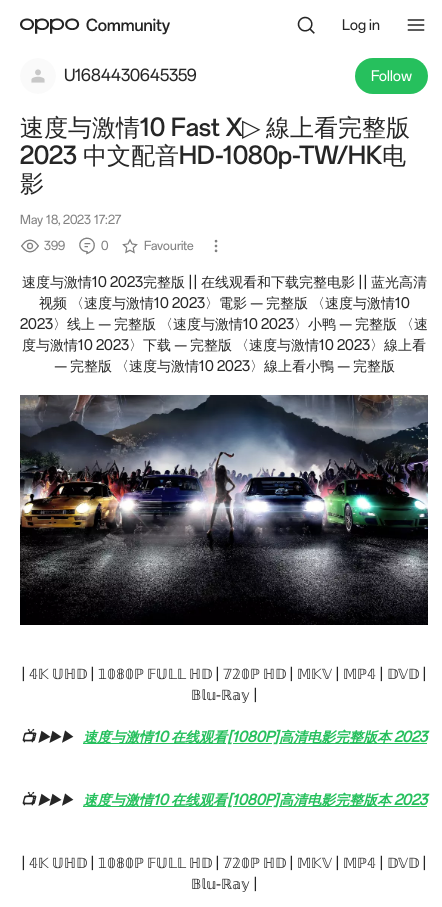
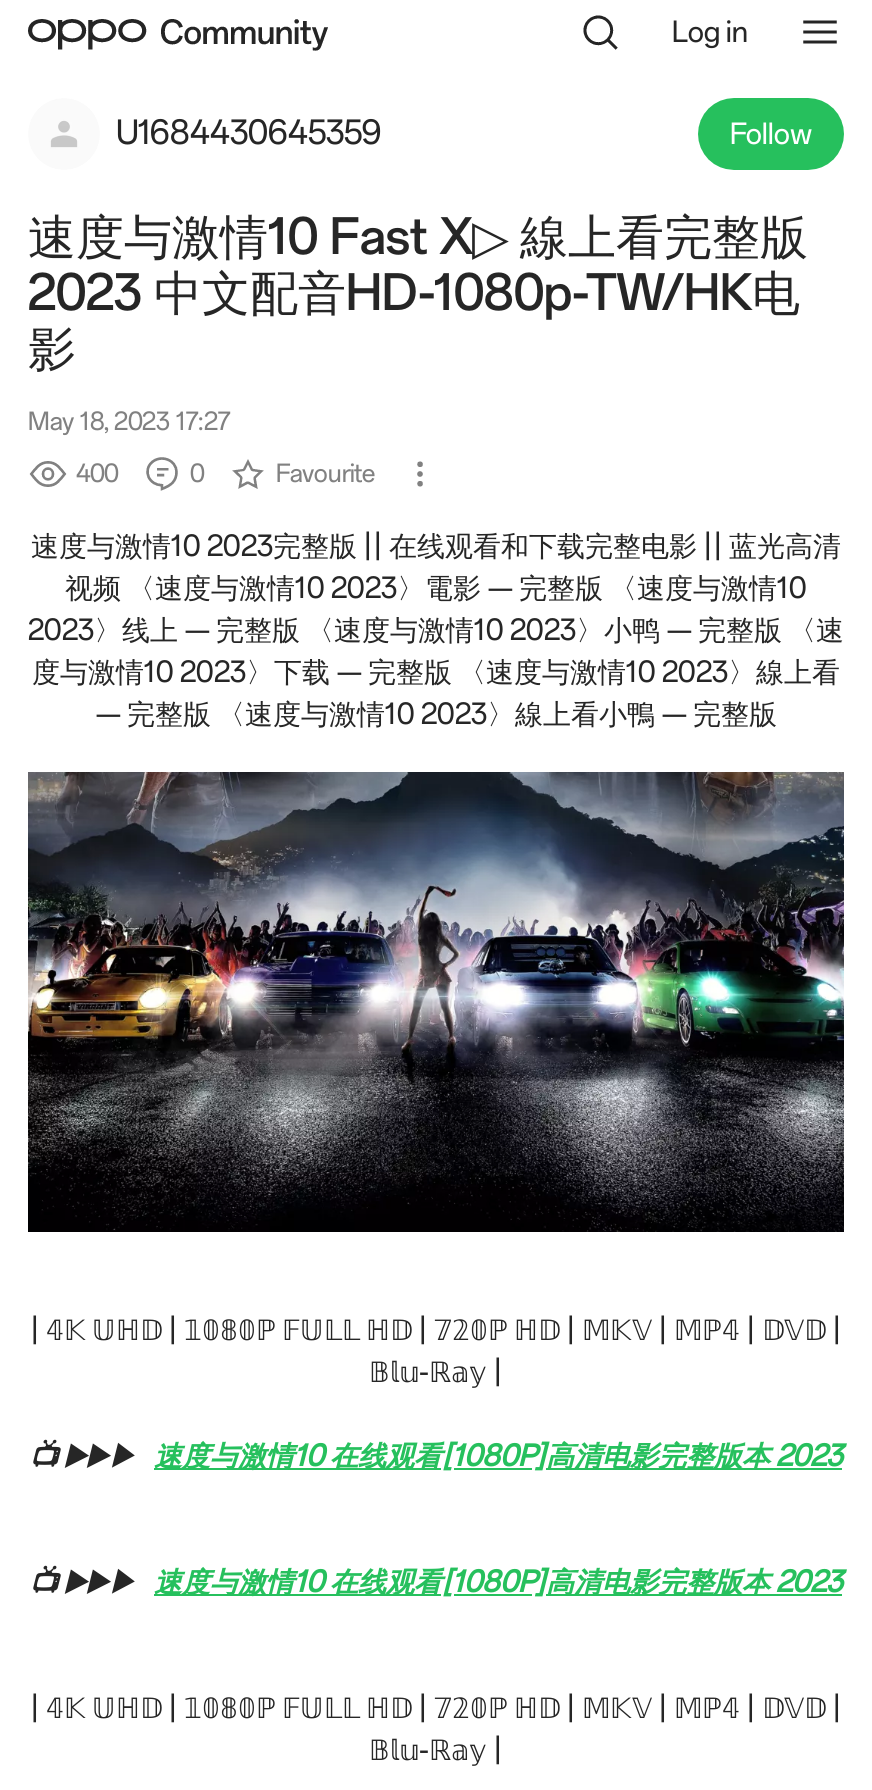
[44,238,65,253] 399 -> [76,458,118,488] 400

